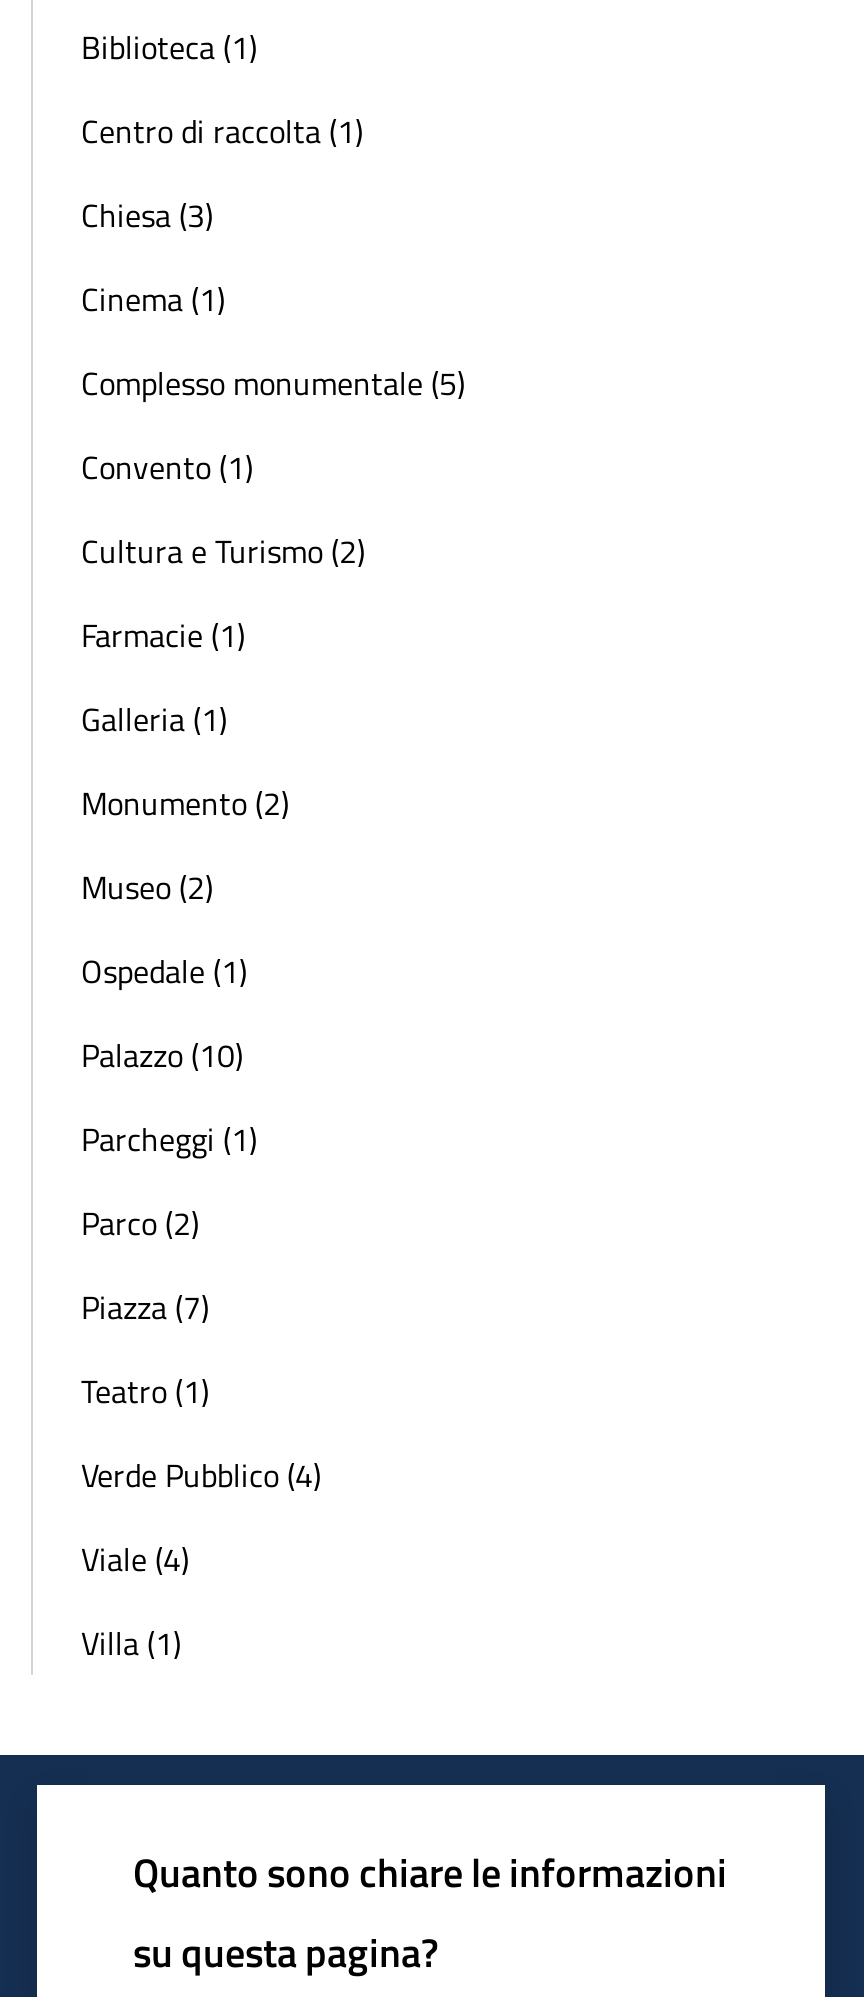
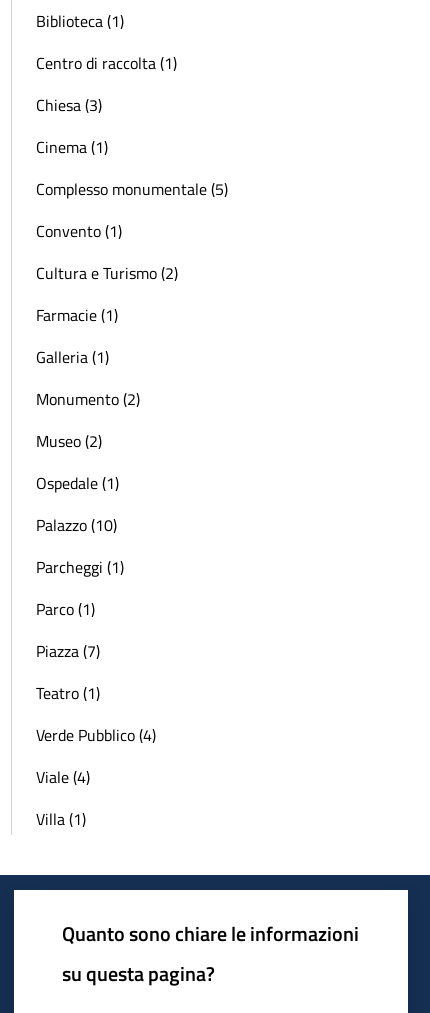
[81,1199,199,1247] Parco (2) -> [36,597,95,621] Parco (1)

